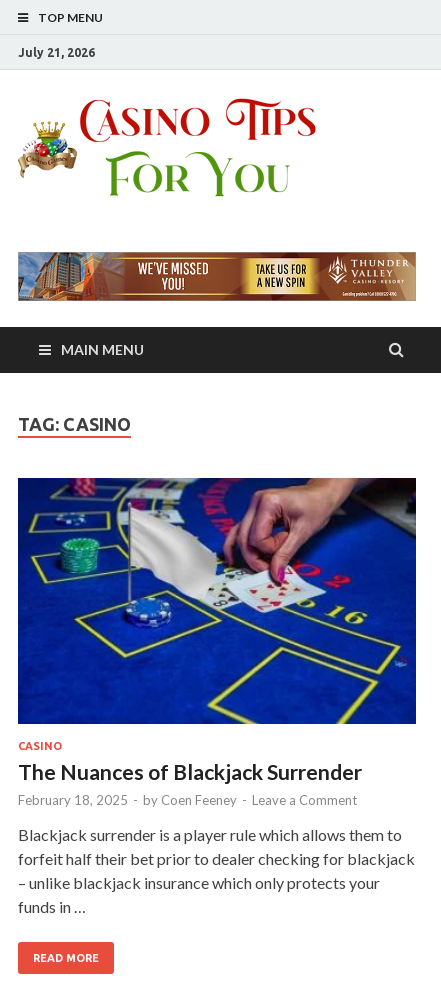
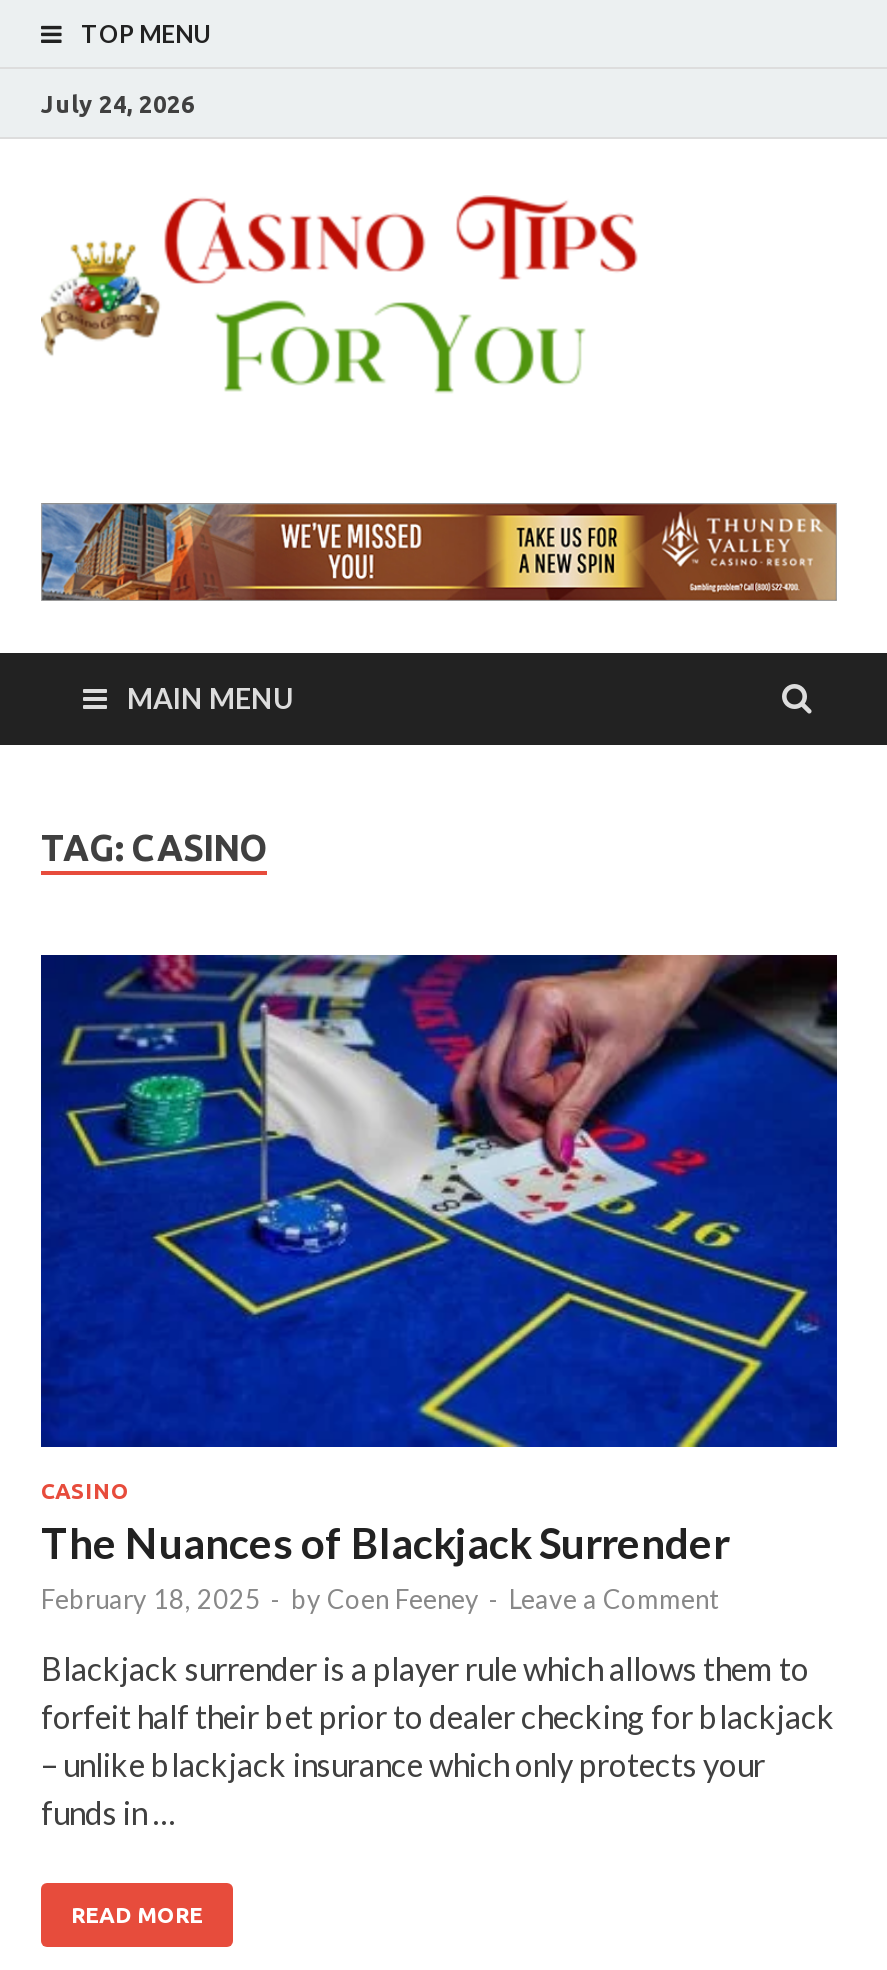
[18,45,95,58] July 21, 2026 -> [41,90,195,116] July 24, 2026

